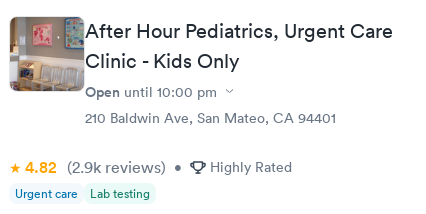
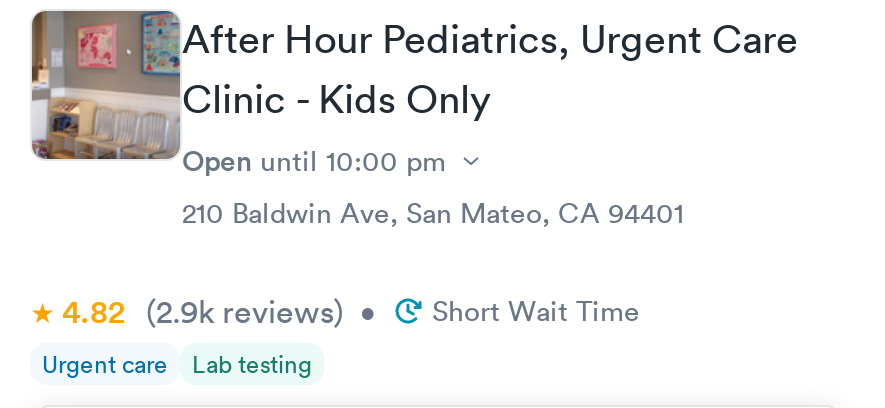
[210,157,292,175] Highly Rated -> [432,293,640,329] Short Wait Time

